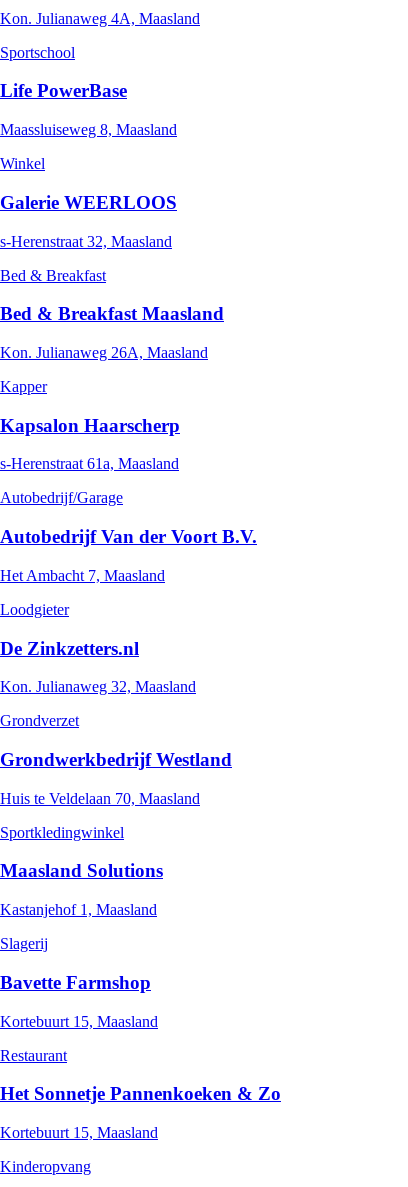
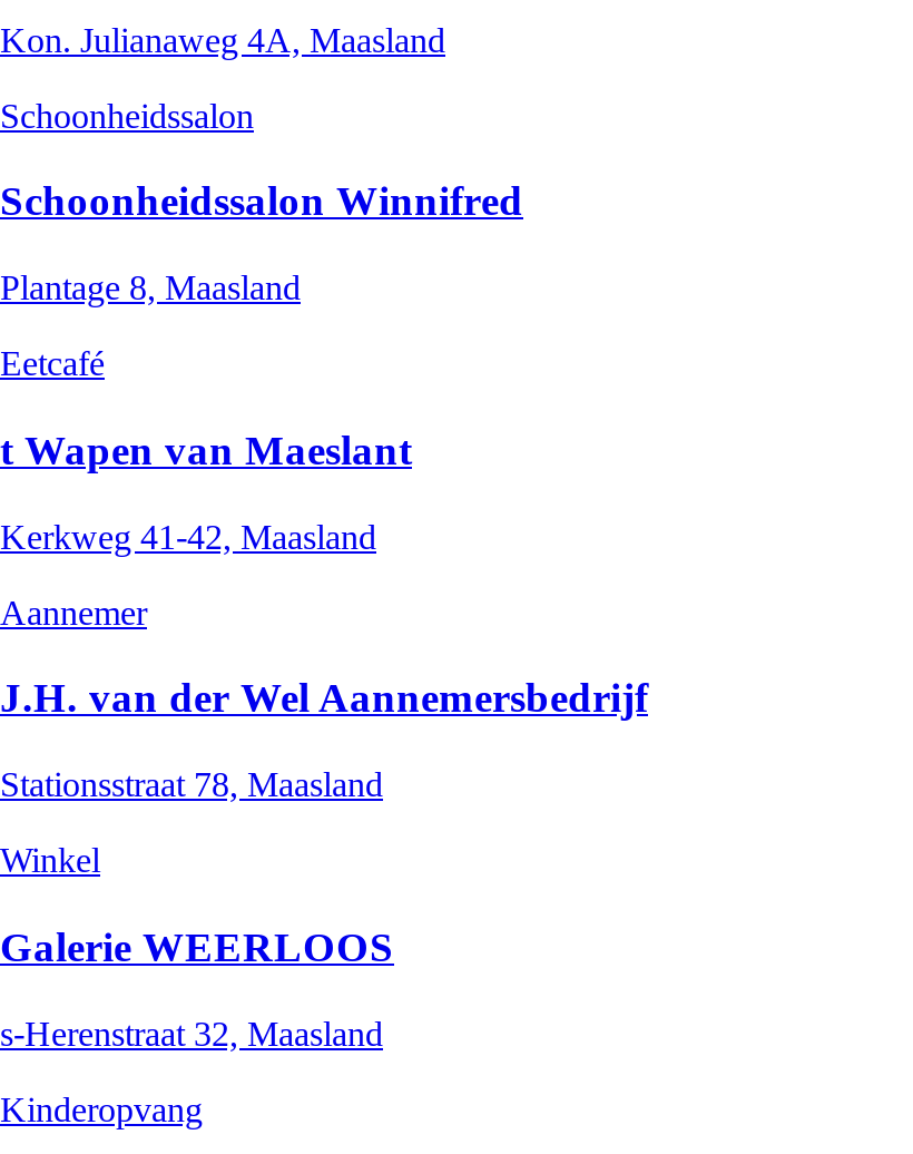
[0,44,177,138] Sportschool | Life PowerBase | Maassluiseweg 8, Maasland -> [0,96,648,803] Schoonheidssalon | Schoonheidssalon Winnifred | Plantage 8, Maasland | Eetcafé | t Wapen van Maeslant | Kerkweg 41-42, Maasland | Aannemer | J.H. van der Wel Aannemersbedrijf | Stationsstraat 78, Maasland
moved [0,155,177,250] -> [0,841,394,1051]: Winkel | Galerie WEERLOOS | s-Herenstraat 32, Maasland
[0,267,281,1141] Bed & Breakfast | Bed & Breakfast Maasland | Kon. Julianaweg 26A, Maasland | Kapper | Kapsalon Haarscherp | s-Herenstraat 61a, Maasland | Autobedrijf/Garage | Autobedrijf Van der Voort B.V. | Het Ambacht 7, Maasland | Loodgieter | De Zinkzetters.nl | Kon. Julianaweg 32, Maasland | Grondverzet | Grondwerkbedrijf Westland | Huis te Veldelaan 70, Maasland | Sportkledingwinkel | Maasland Solutions | Kastanjehof 1, Maasland | Slagerij | Bavette Farmshop | Kortebuurt 15, Maasland | Restaurant | Het Sonnetje Pannenkoeken & Zo | Kortebuurt 15, Maasland -> none

